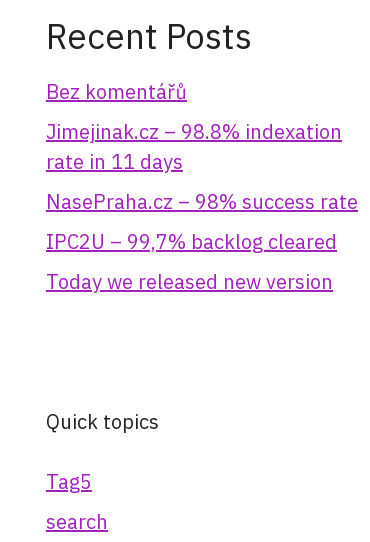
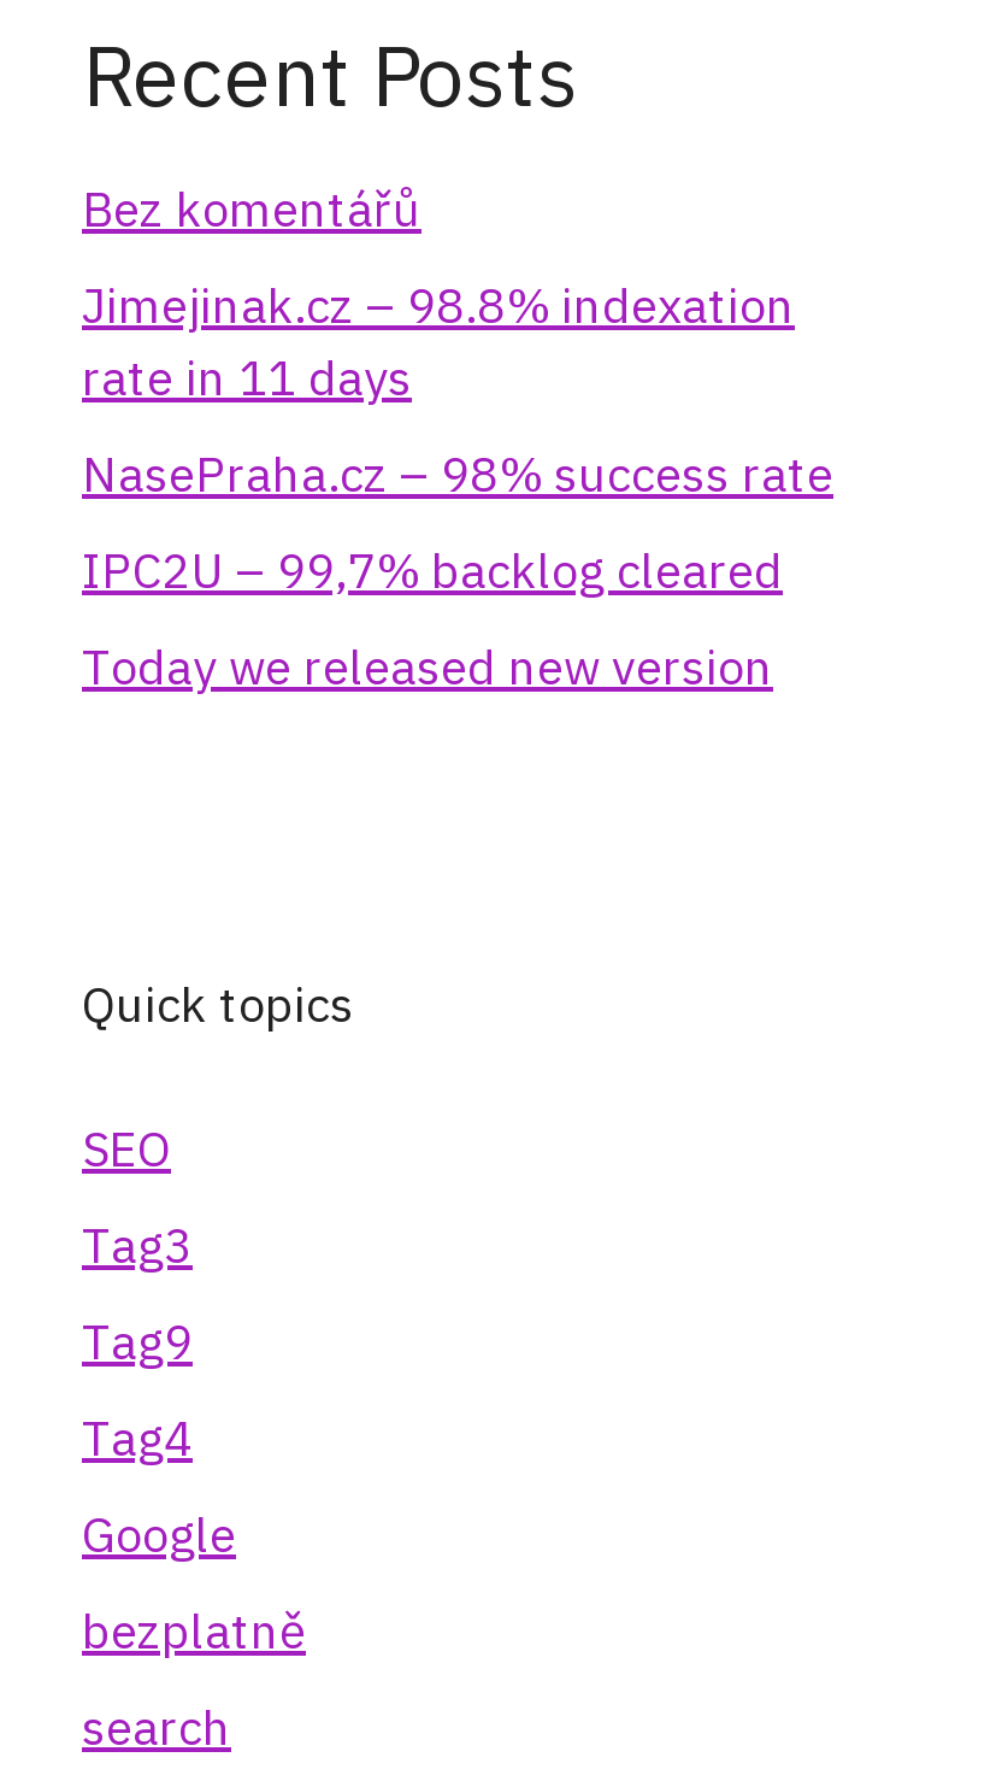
[46,468,92,495] Tag5 -> [82,1116,306,1663] SEO | Tag3 | Tag9 | Tag4 | Google | bezplatně

